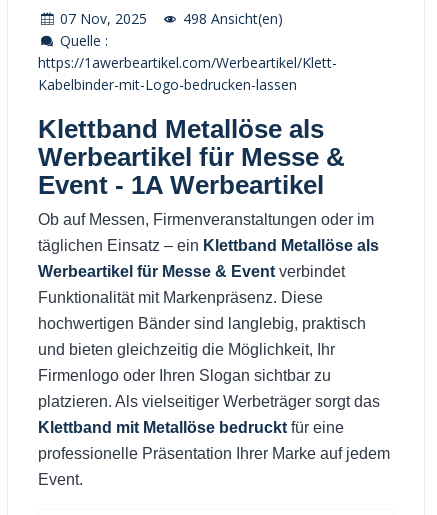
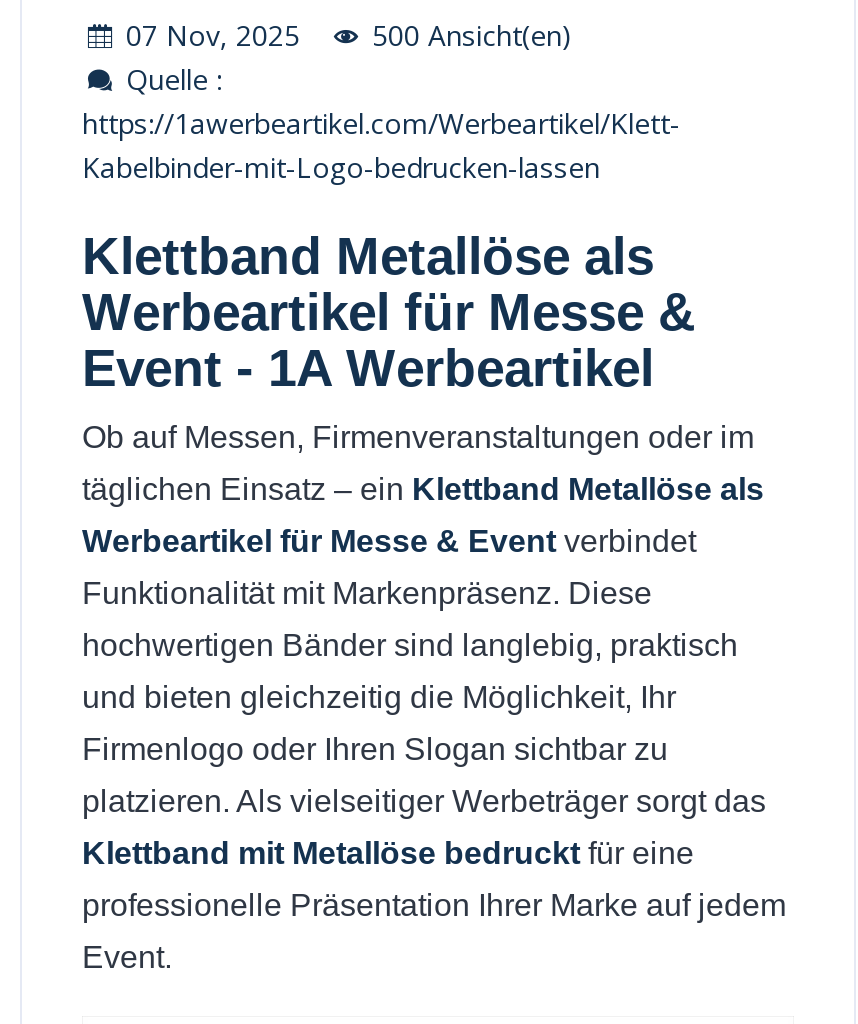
[56,9,283,28] 07 Nov, 2025 498 Ansicht(en) -> [118,16,572,54] 07 Nov, 2025 500 Ansicht(en)

